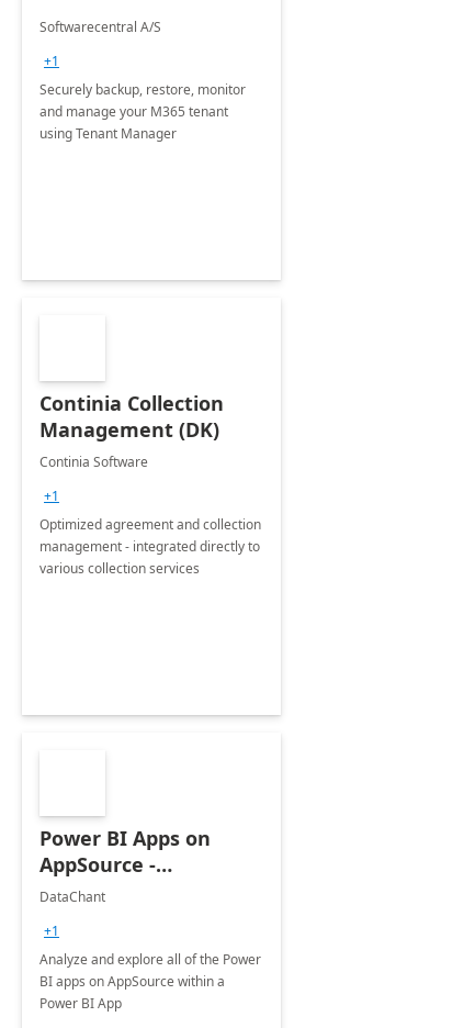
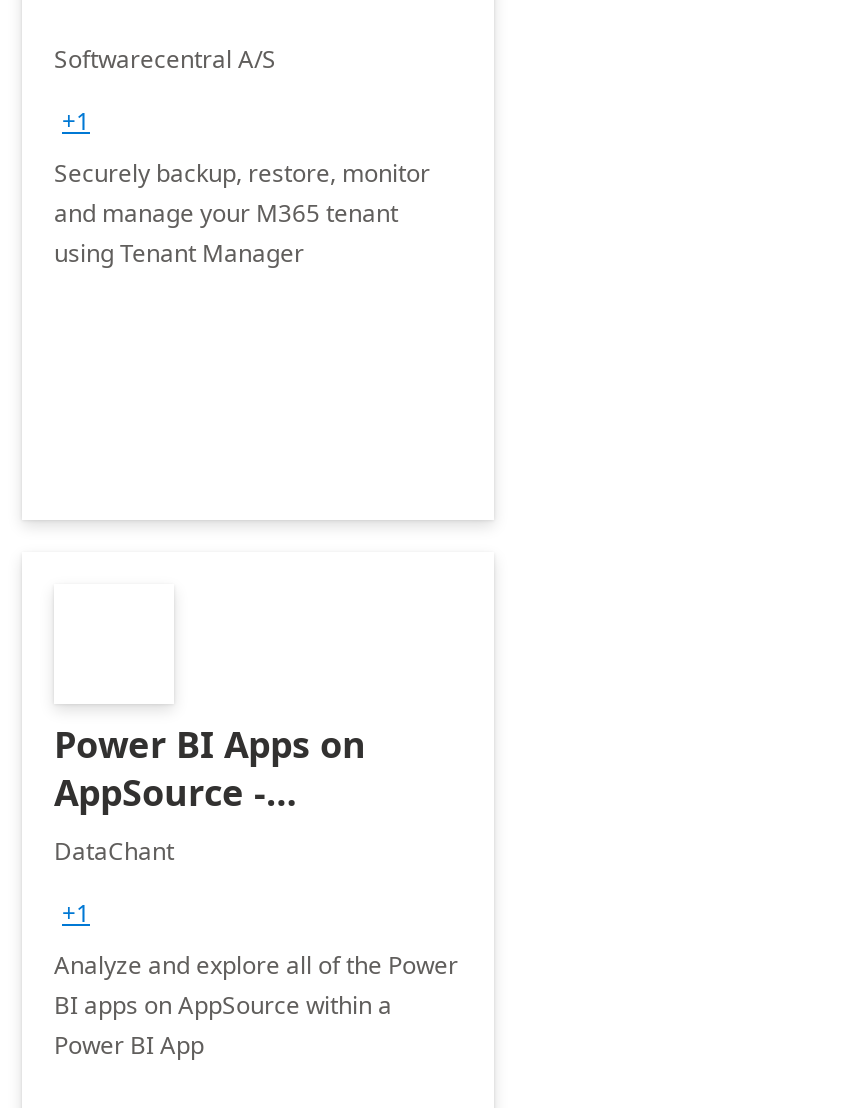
[39,390,261,578] Continia Collection | Management (DK) | Continia Software | +1 | Optimized agreement and collection | management - integrated directly to | various collection services -> none

